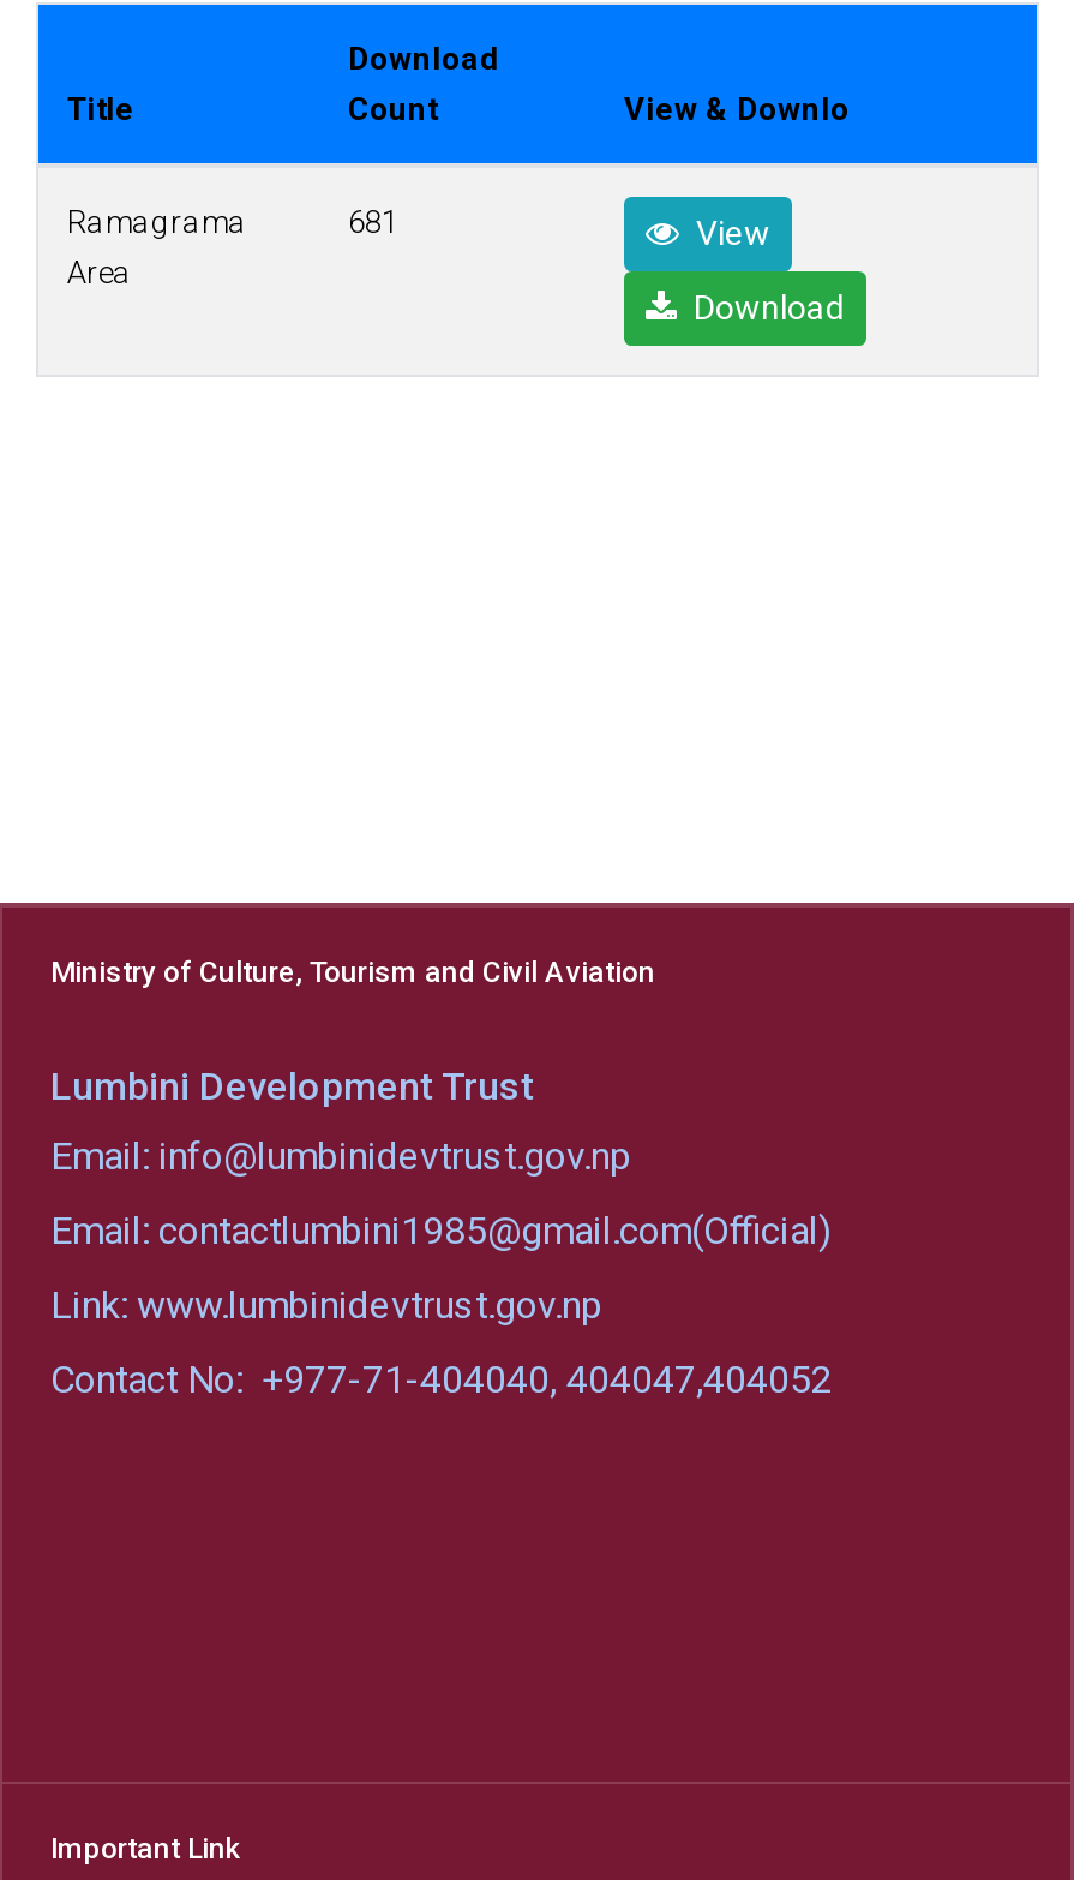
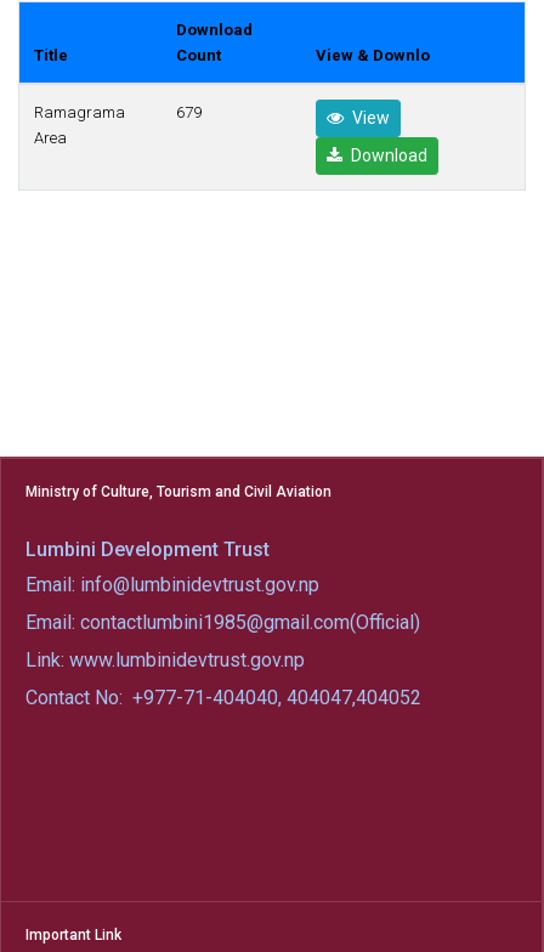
[348,205,398,241] 681 -> [176,104,202,122] 679

